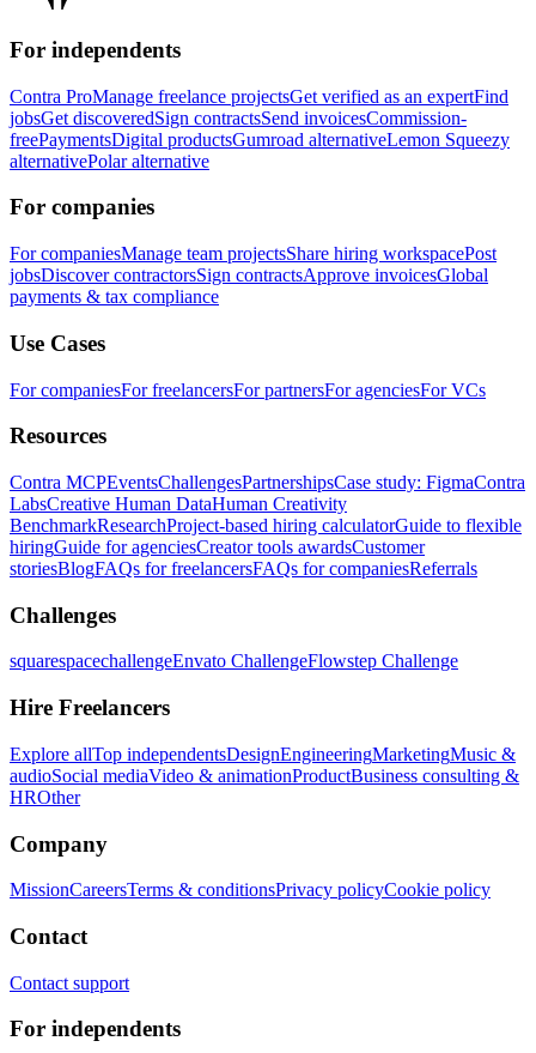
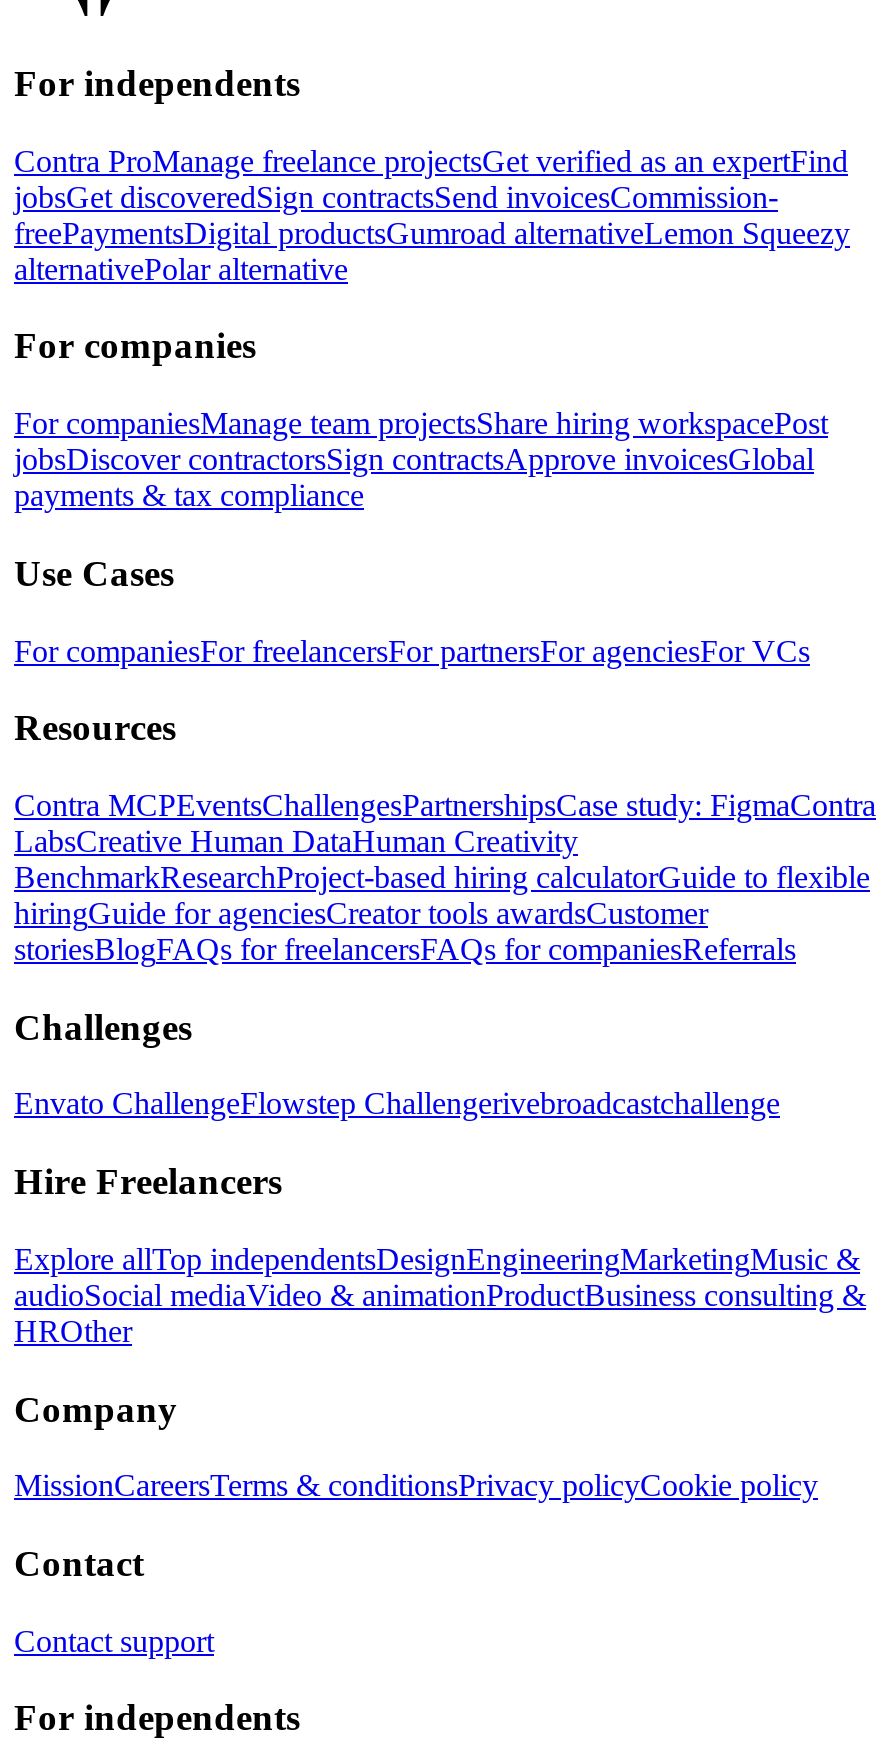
[10,651,458,671] squarespacechallengeEnvato ChallengeFlowstep Challenge -> [14,1087,780,1121] Envato ChallengeFlowstep Challengerivebroadcastchallenge

